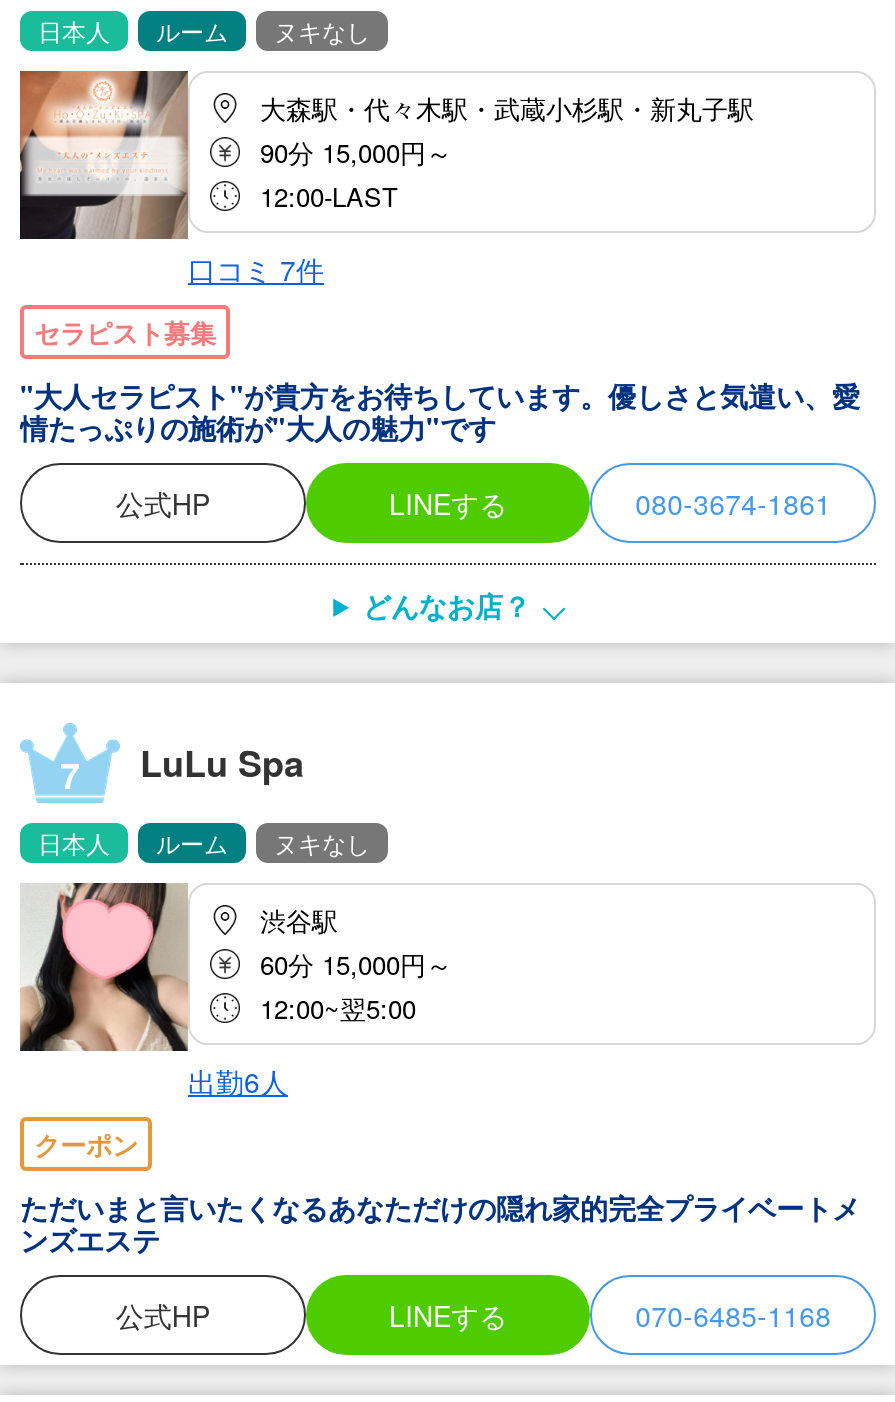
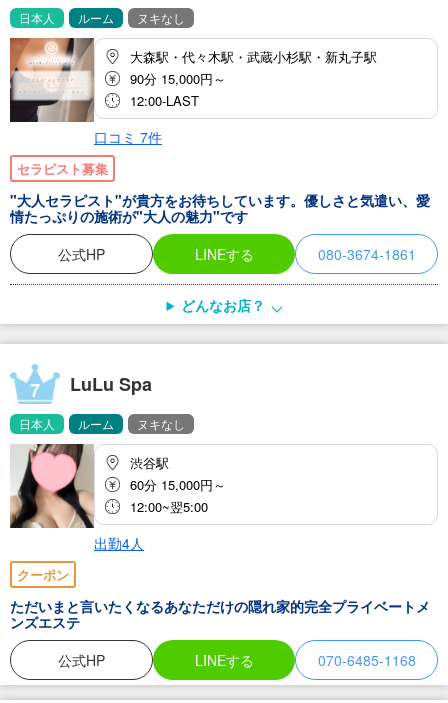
[188,1061,288,1101] 出勤6人 -> [94,533,144,553] 出勤4人

